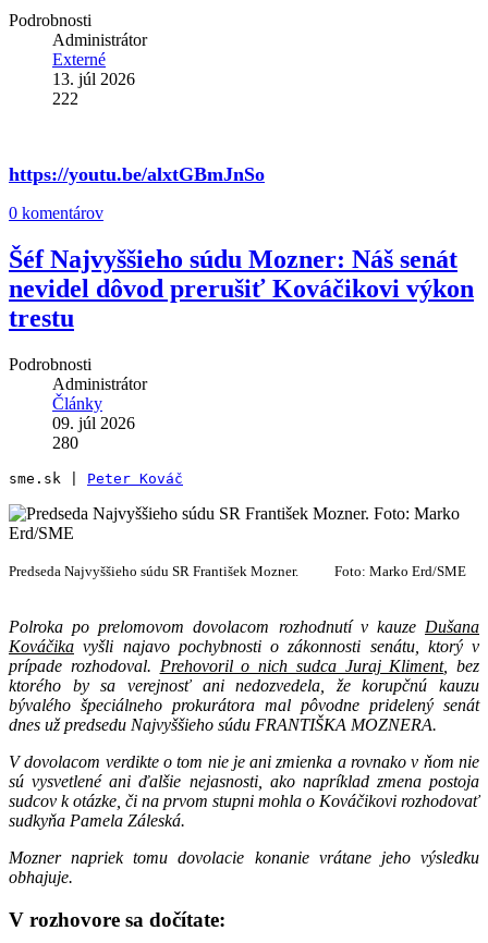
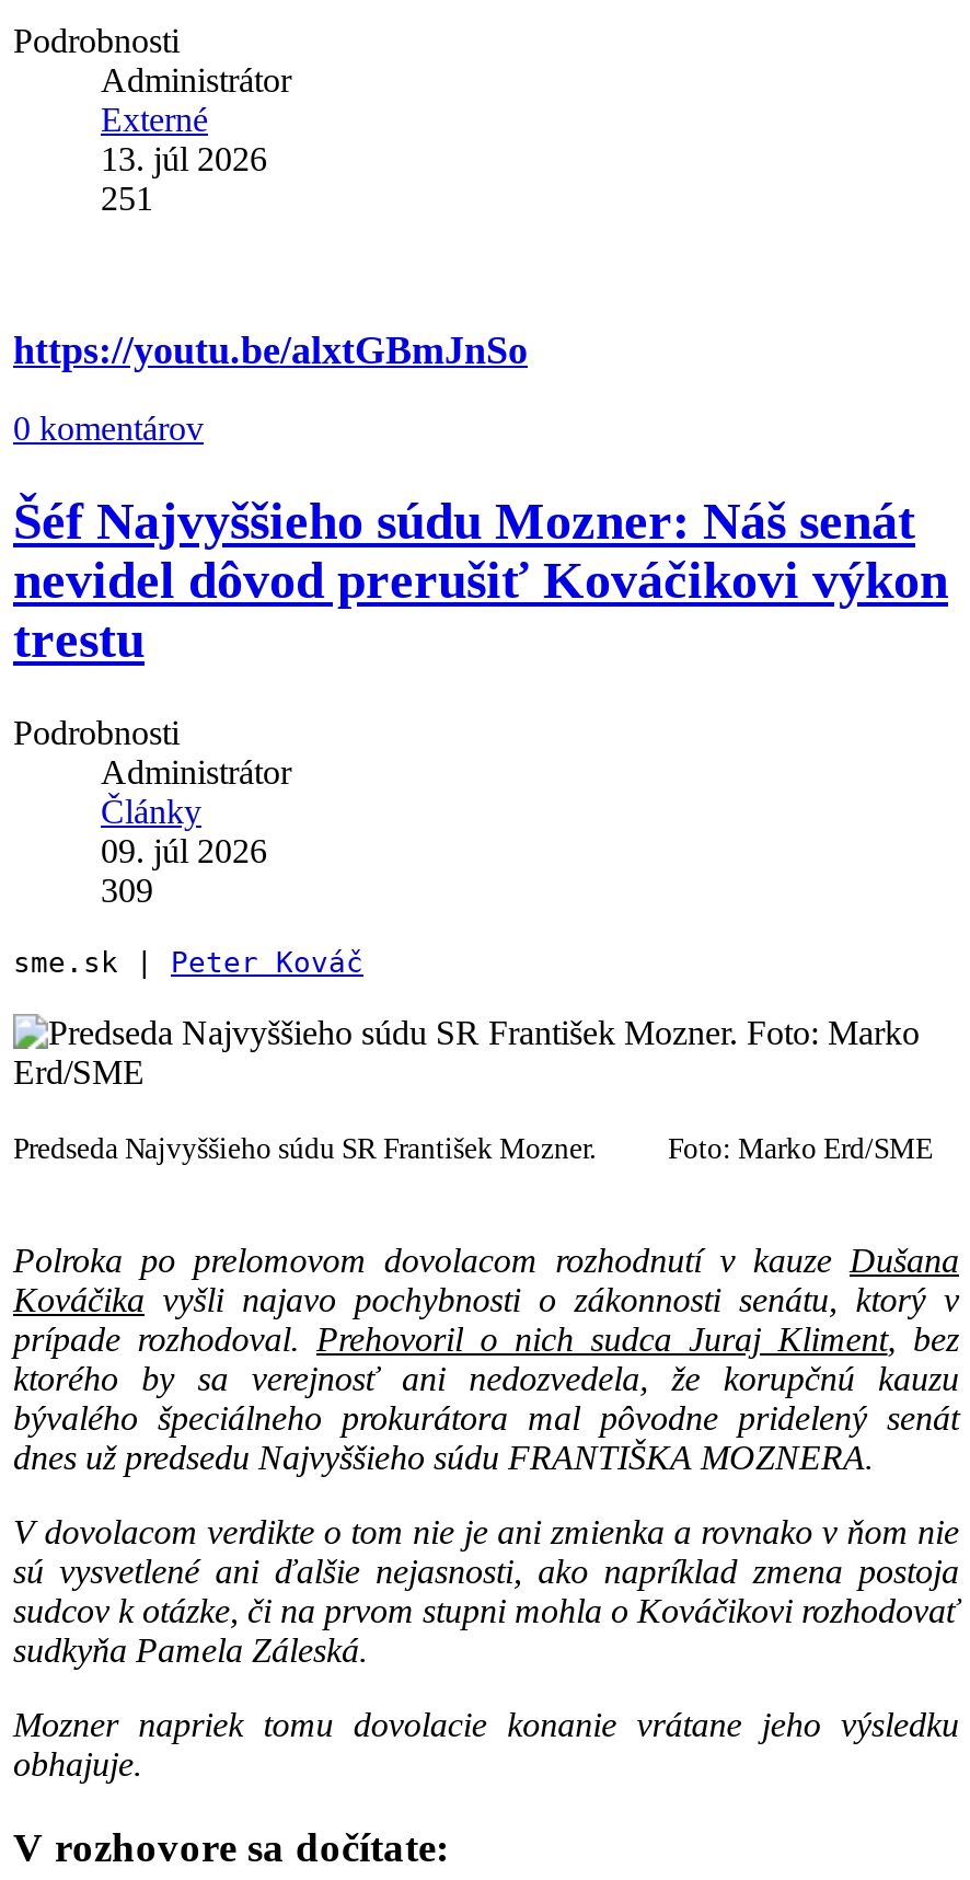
[52,90,78,108] 222 -> [101,179,153,216] 251
[52,433,78,452] 280 -> [101,870,153,908] 309

